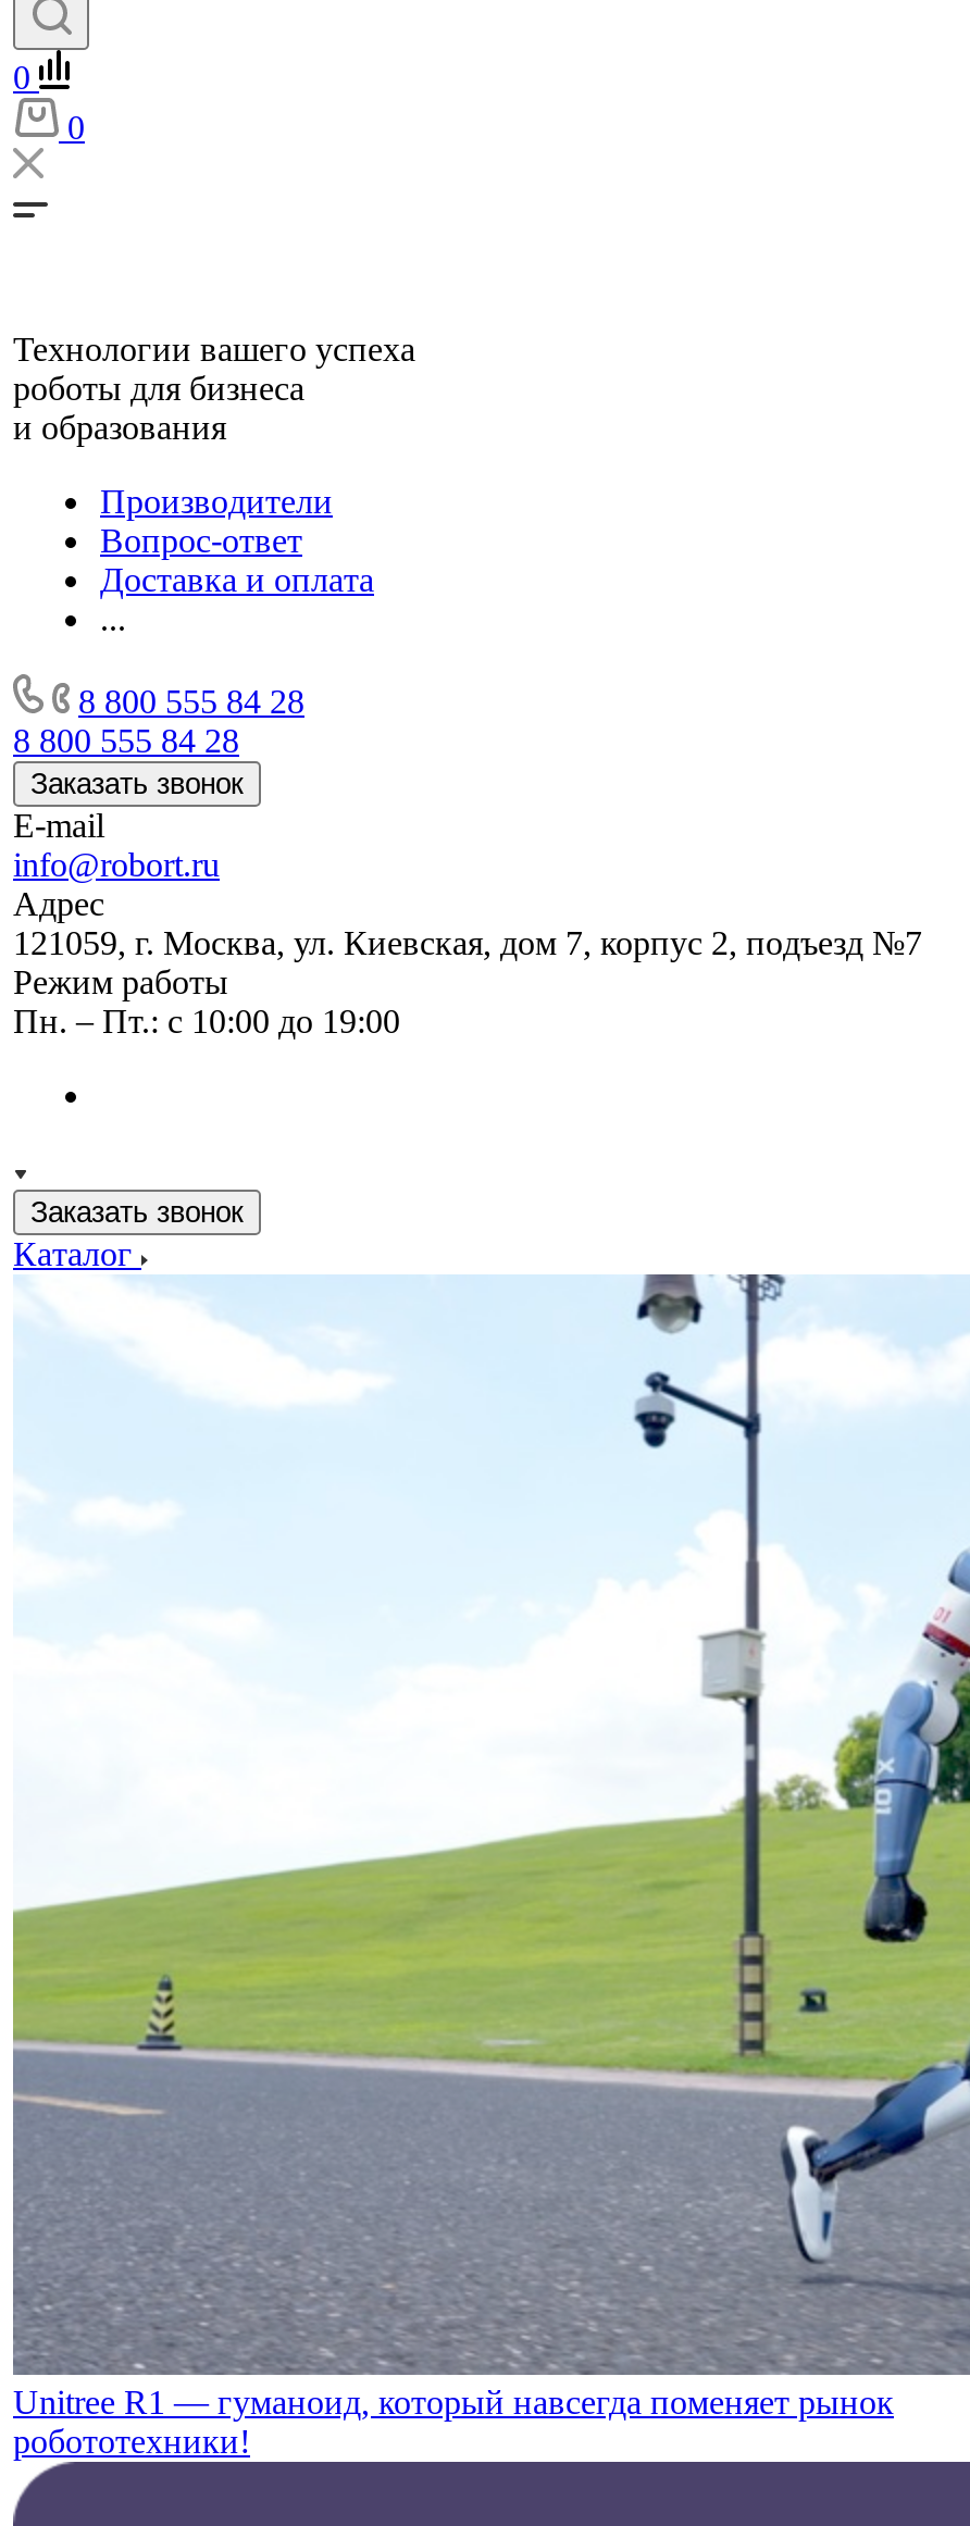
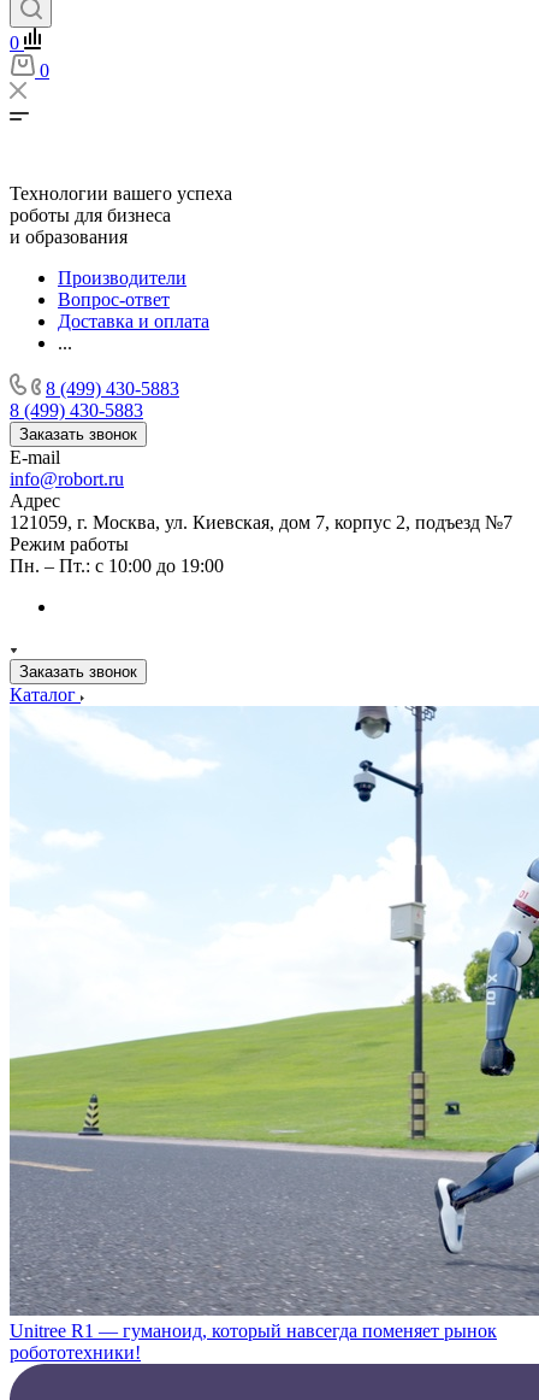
[78,683,304,720] 8 800 555 84 28 -> [46,378,179,399] 8 (499) 430-5883
[13,722,239,759] 8 800 555 84 28 -> [10,400,143,420] 8 (499) 430-5883

